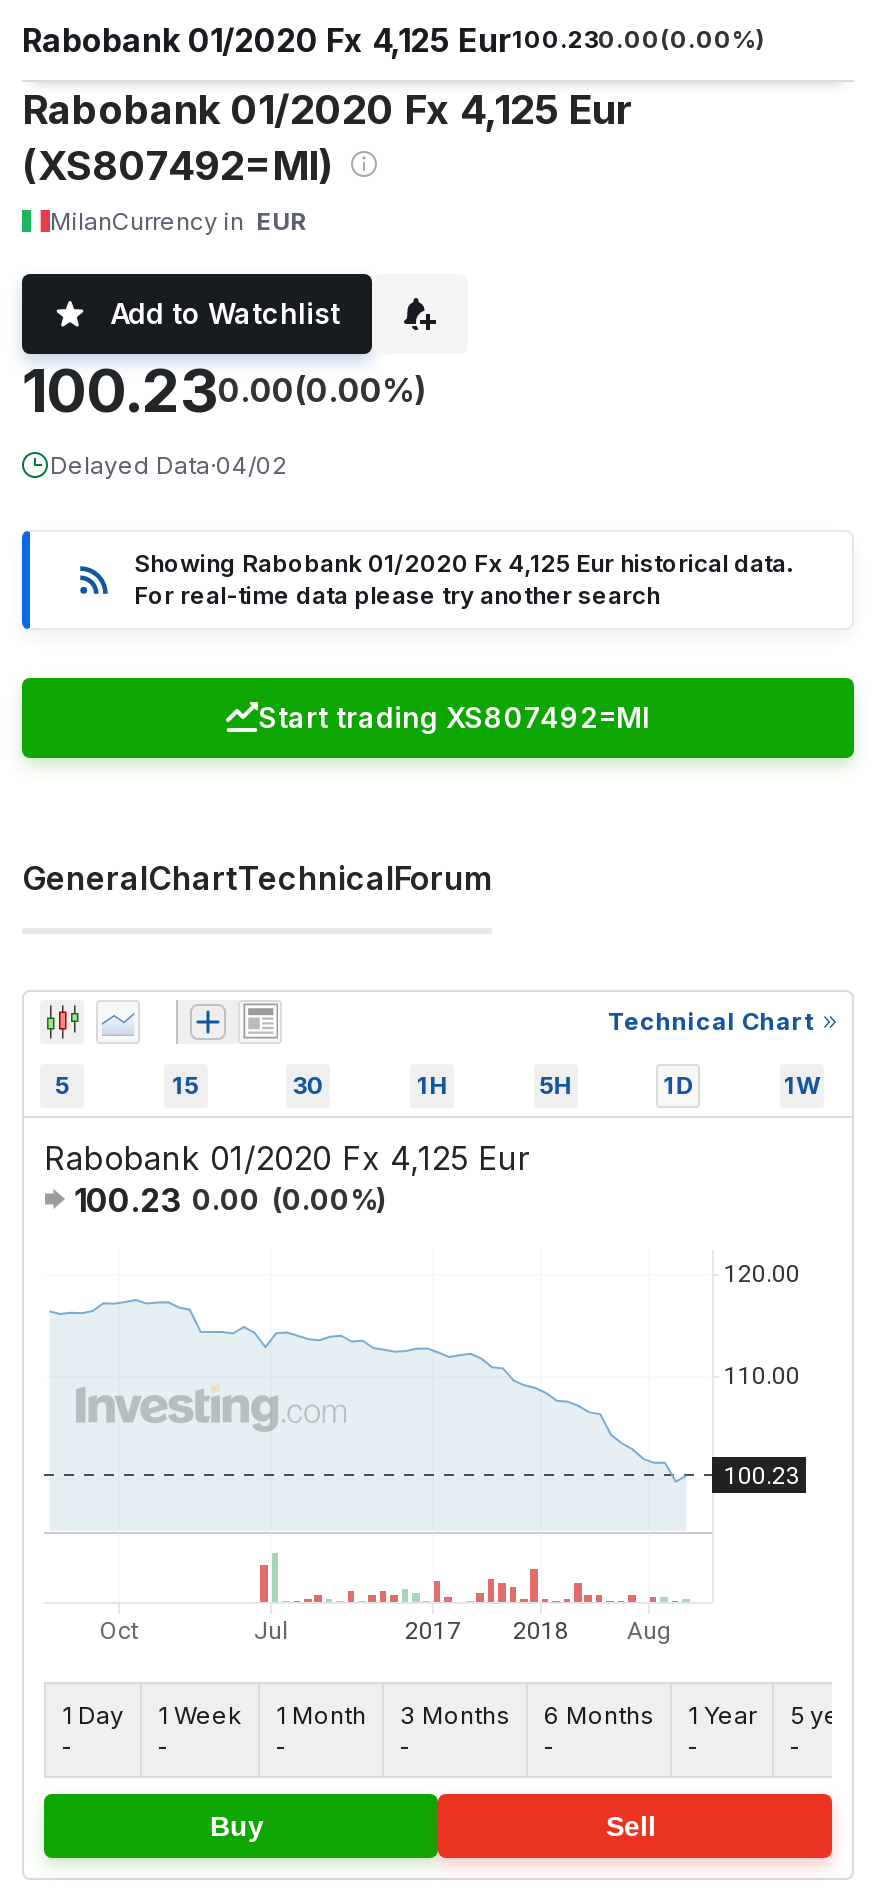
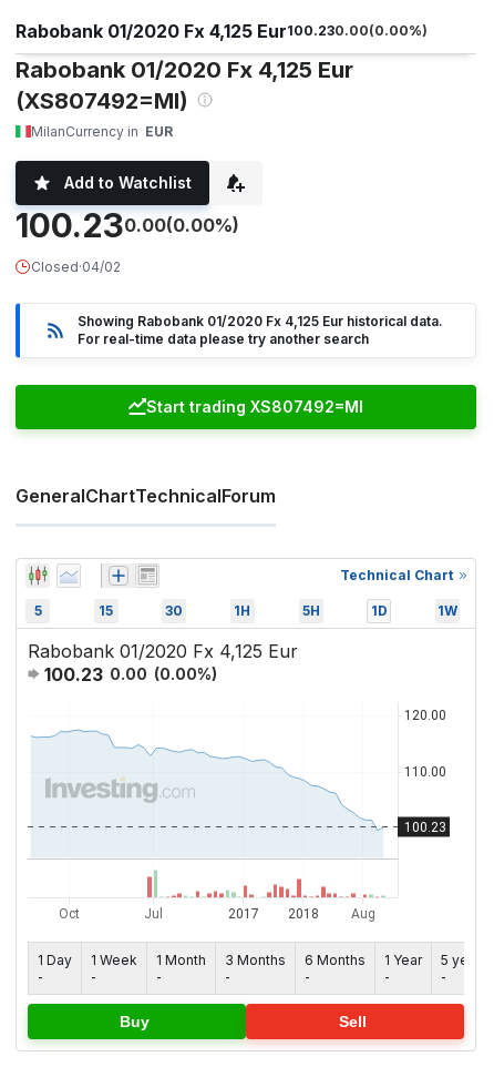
[50,450,286,480] Delayed Data·04/02 -> [31,258,121,275] Closed·04/02

